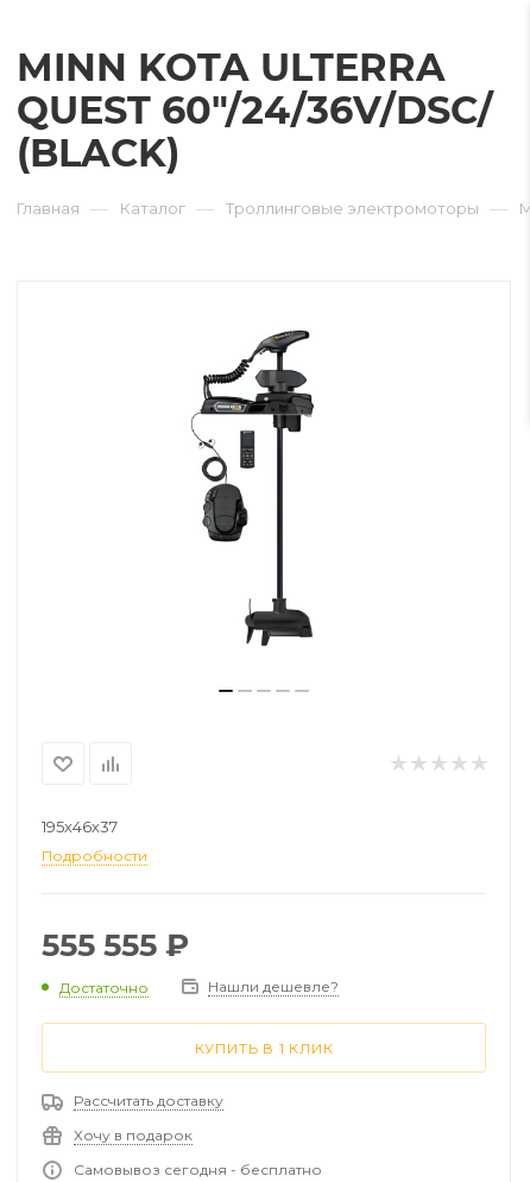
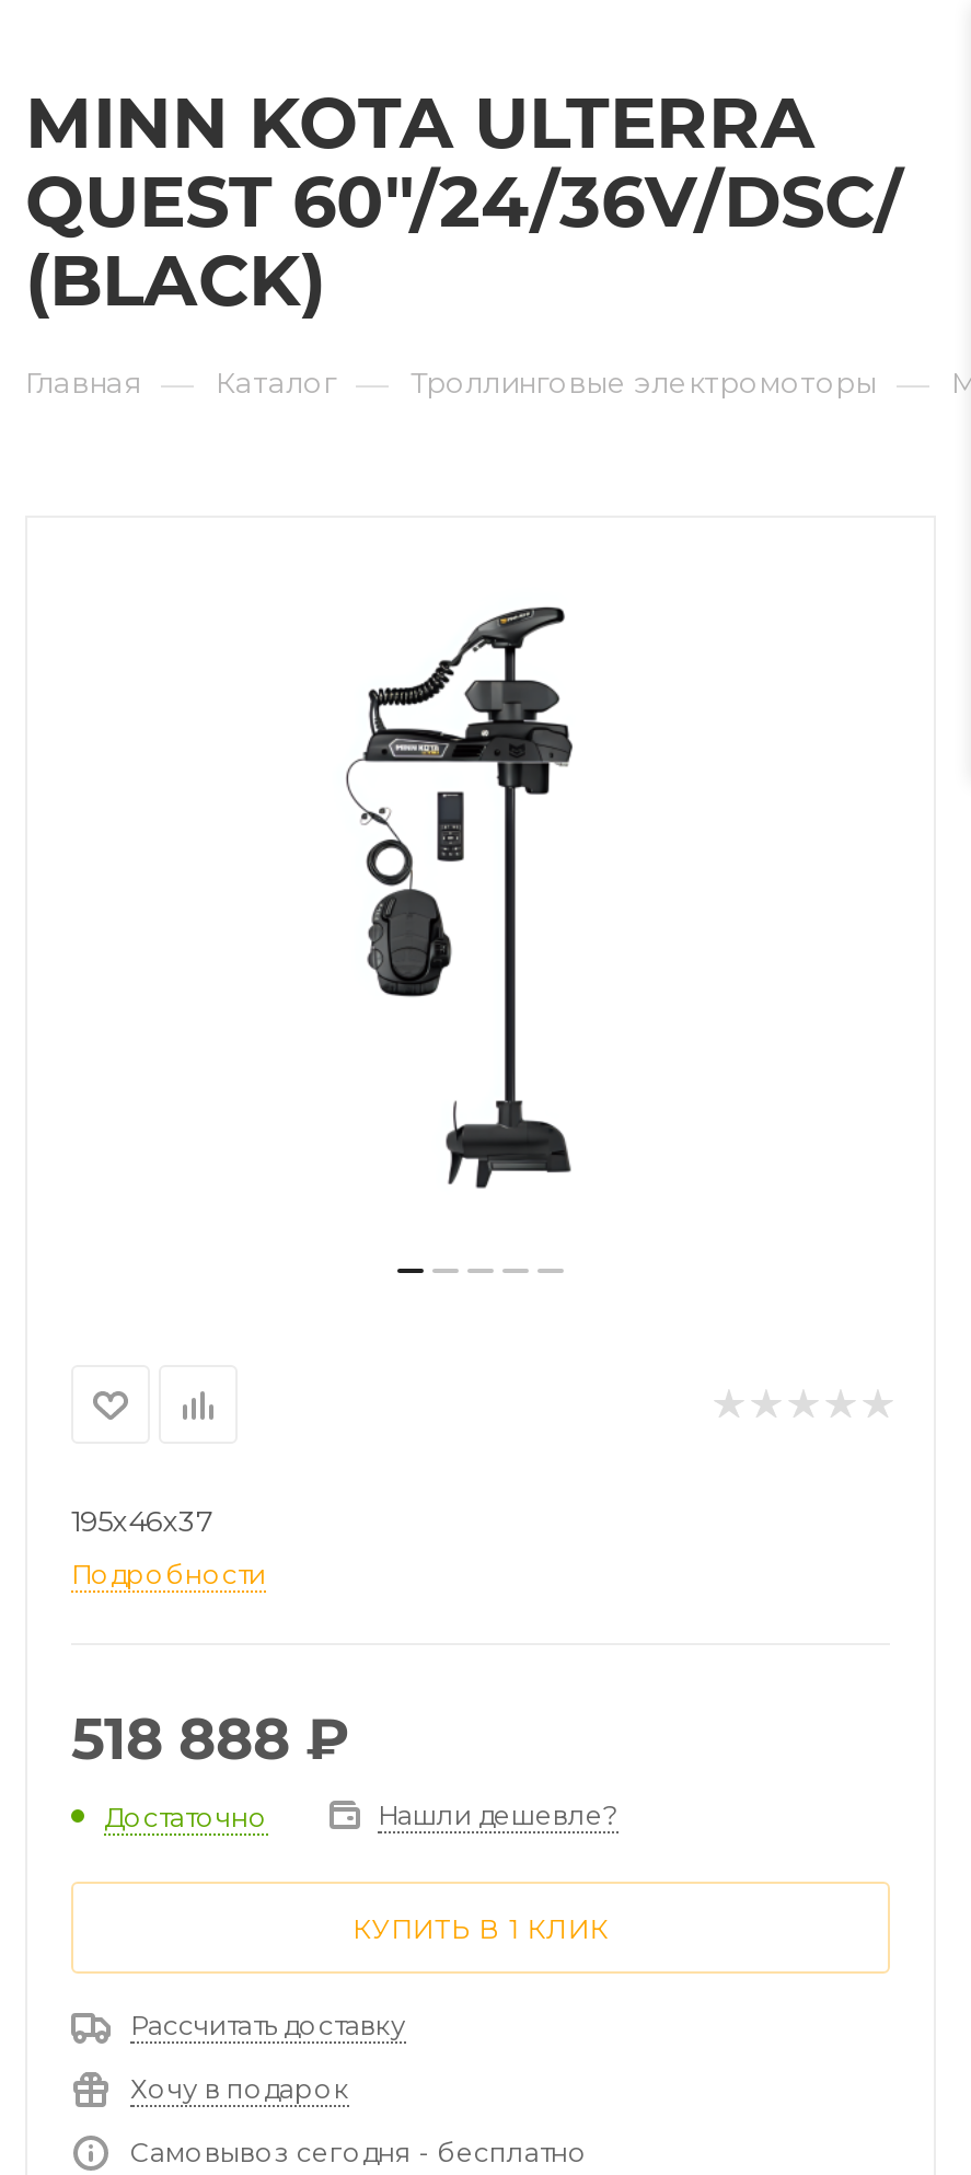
[42,926,189,964] 555 555 ₽ -> [71,1704,349,1774] 518 888 ₽

